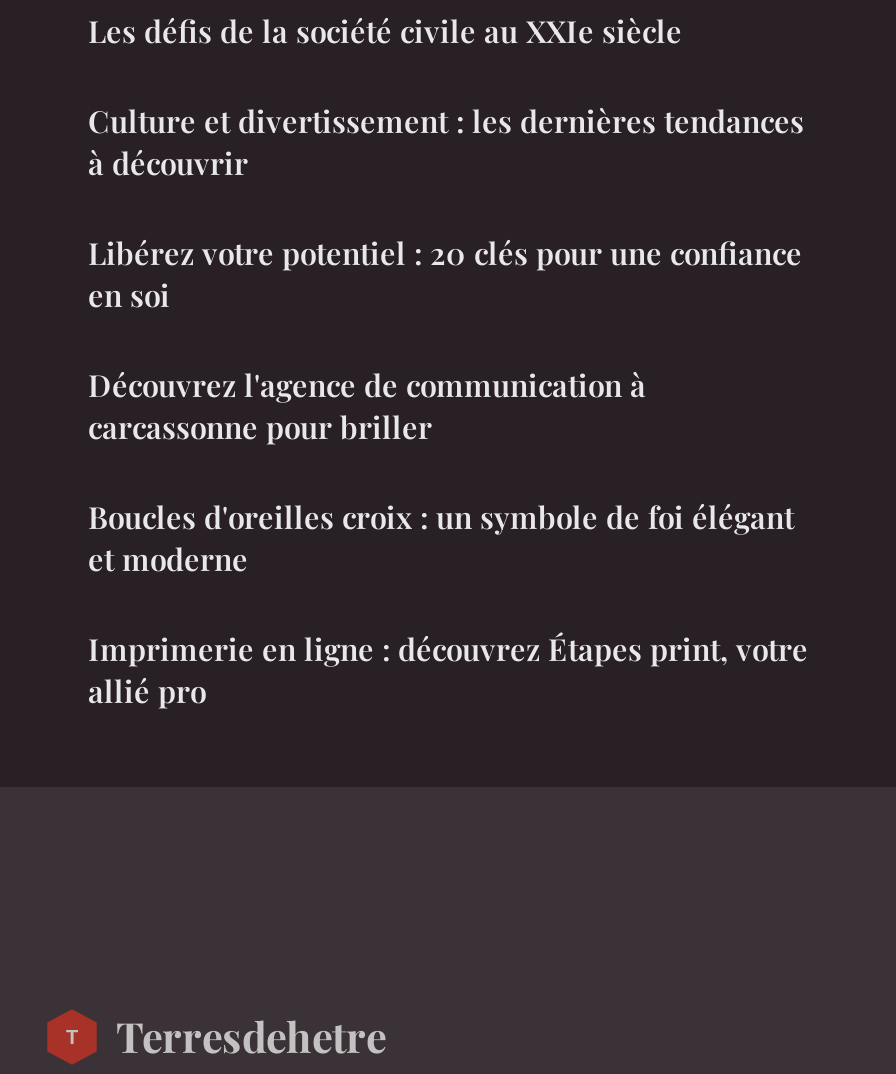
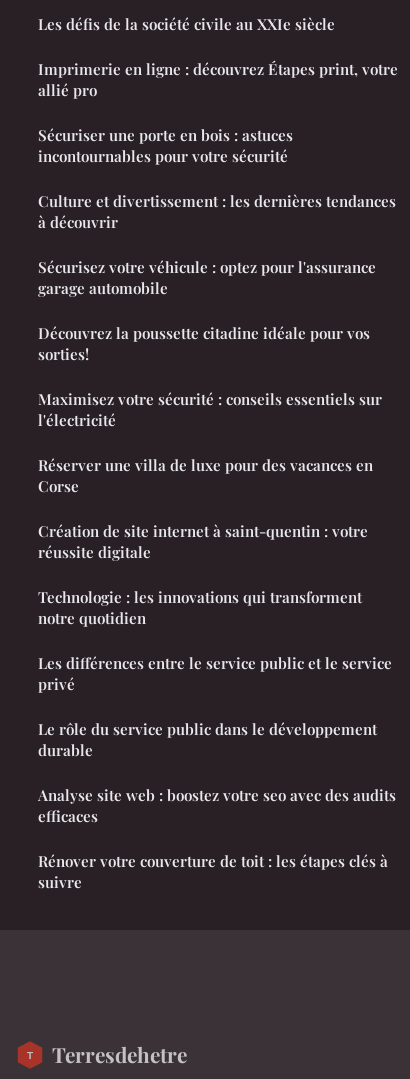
moved [88,102,804,184] -> [38,191,396,232]: Culture et divertissement : les dernières tendances | à découvrir
[88,234,802,580] Libérez votre potentiel : 20 clés pour une confiance | en soi | Découvrez l'agence de communication à | carcassonne pour briller | Boucles d'oreilles croix : un symbole de foi élégant | et moderne -> none
moved [88,630,808,712] -> [38,59,398,100]: Imprimerie en ligne : découvrez Étapes print, votre | allié pro
none -> [38,125,396,892] Sécuriser une porte en bois : astuces | incontournables pour votre sécurité | Sécurisez votre véhicule : optez pour l'assurance | garage automobile | Découvrez la poussette citadine idéale pour vos | sorties! | Maximisez votre sécurité : conseils essentiels sur | l'électricité | Réserver une villa de luxe pour des vacances en | Corse | Création de site internet à saint-quentin : votre | réussite digitale | Technologie : les innovations qui transforment | notre quotidien | Les différences entre le service public et le service | privé | Le rôle du service public dans le développement | durable | Analyse site web : boostez votre seo avec des audits | efficaces | Rénover votre couverture de toit : les étapes clés à | suivre

